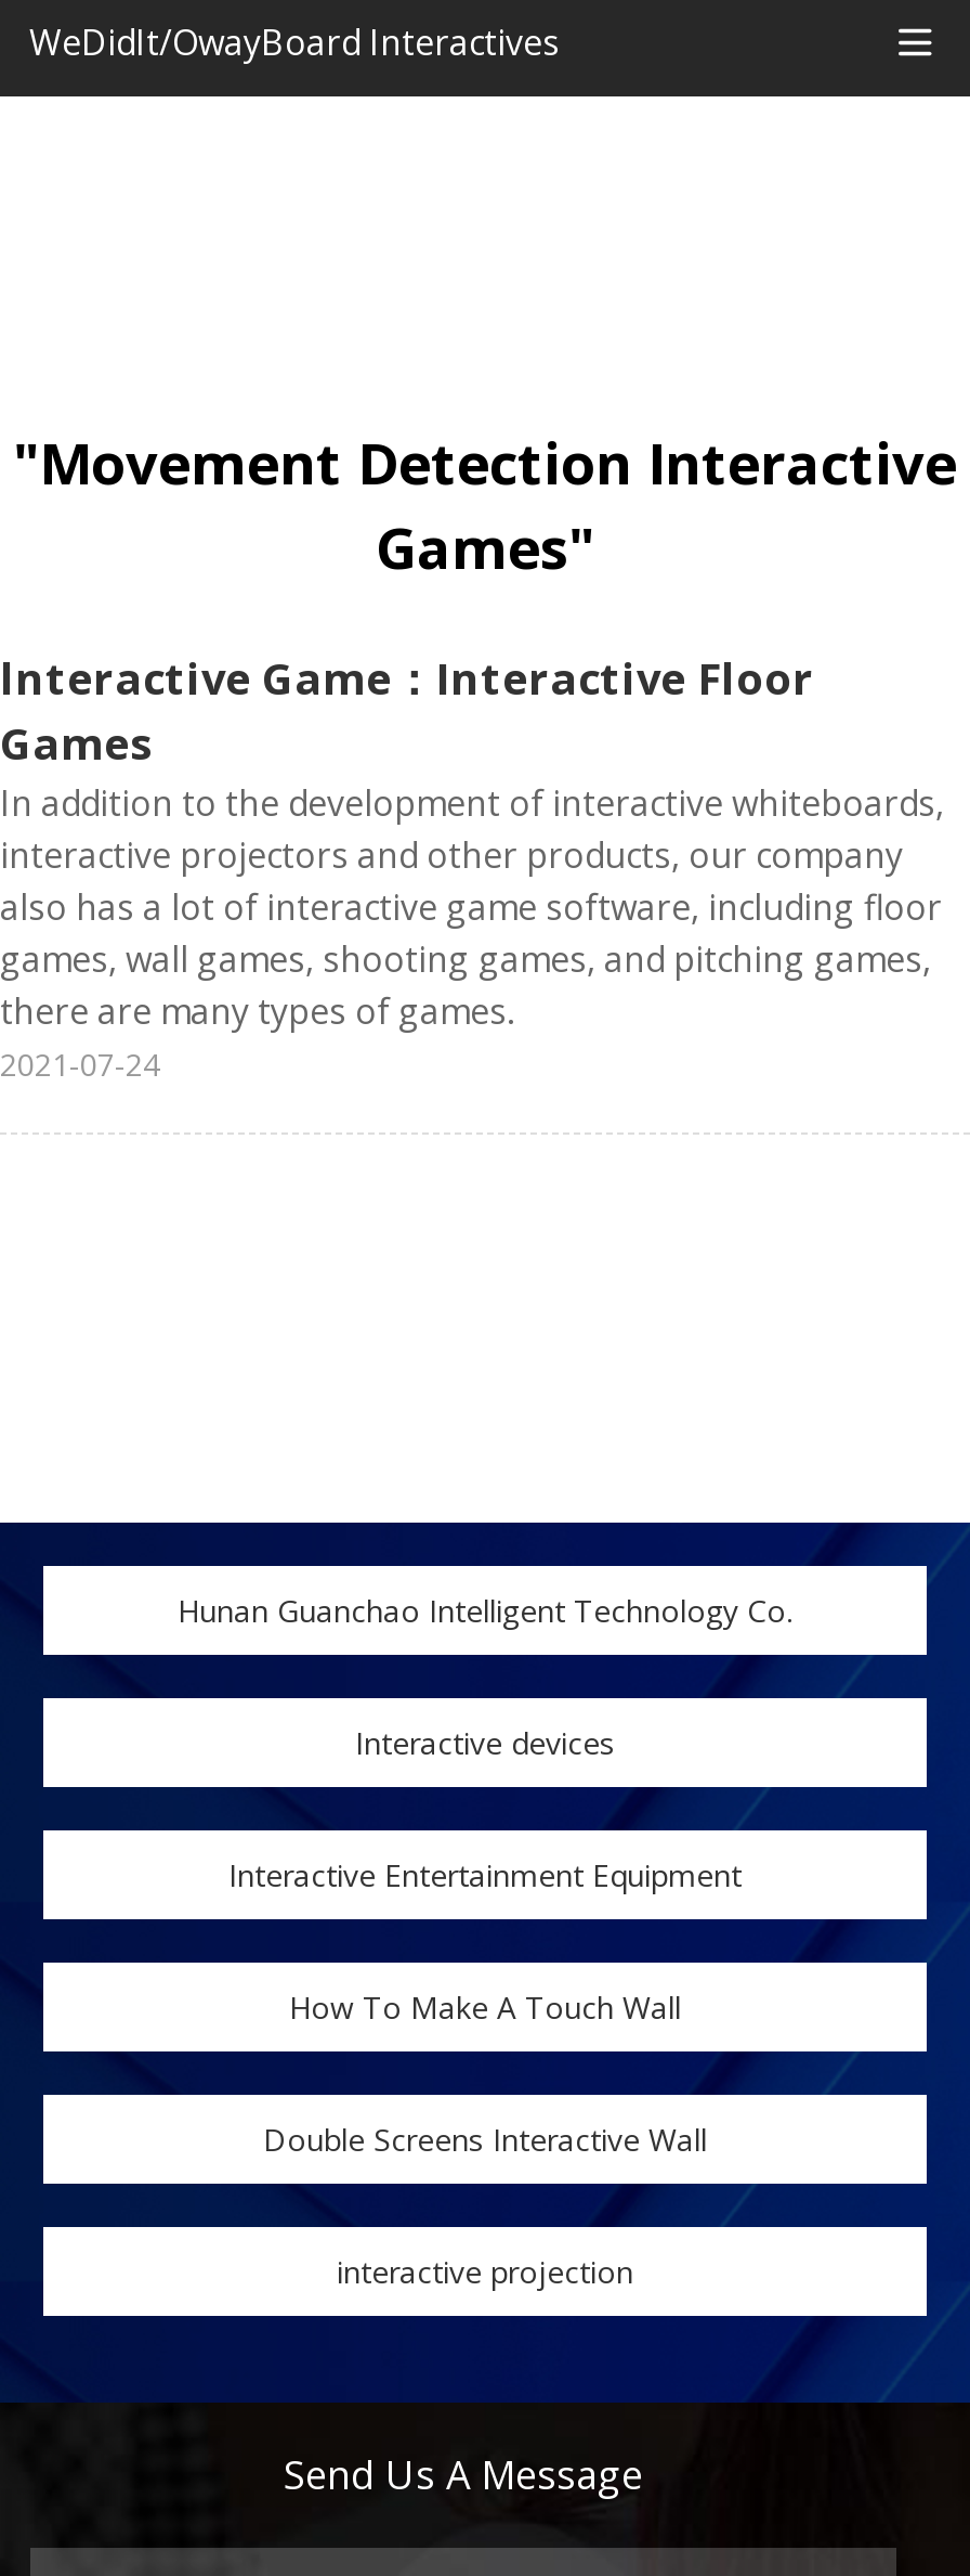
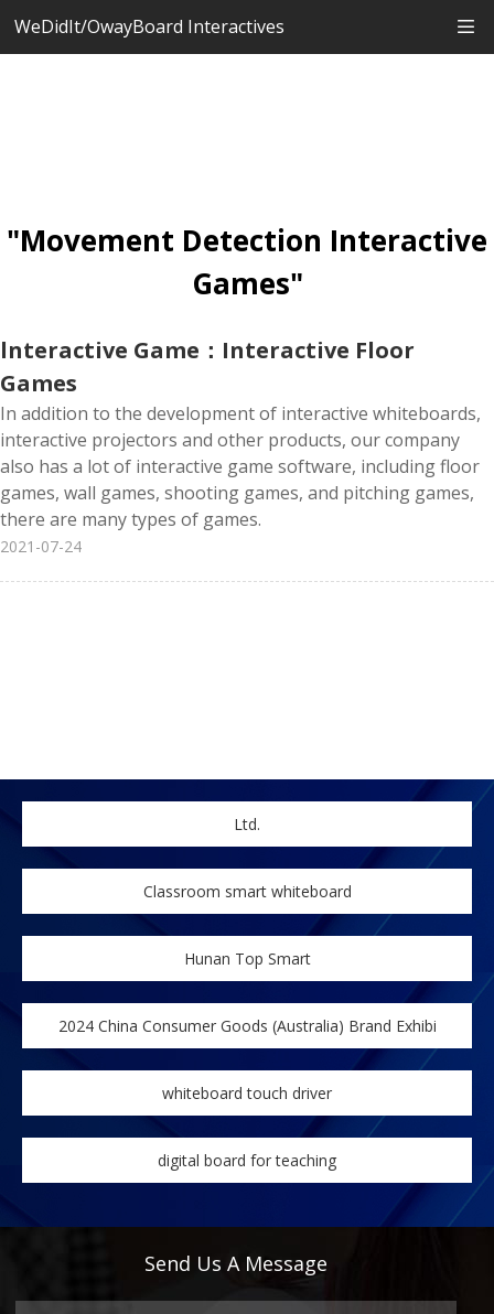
[178,1589,792,1630] Hunan Guanchao Intelligent Technology Co. -> [234,813,260,834] Ltd.
[355,1721,615,1762] Interactive devices -> [143,880,351,901] Classroom smart whiteboard
[228,1853,742,1894] Interactive Entertainment Equipment -> [184,947,310,968] Hunan Top Smart
[289,1985,681,2027] How To Make A Touch Wall -> [58,1015,436,1036] 2024 China Consumer Goods (Australia) Brand Exhibi
[263,2118,707,2159] Double Screens Interactive Wall -> [162,1082,332,1103] whiteboard touch driver
[337,2250,633,2291] interactive projection -> [158,1149,336,1170] digital board for teaching

